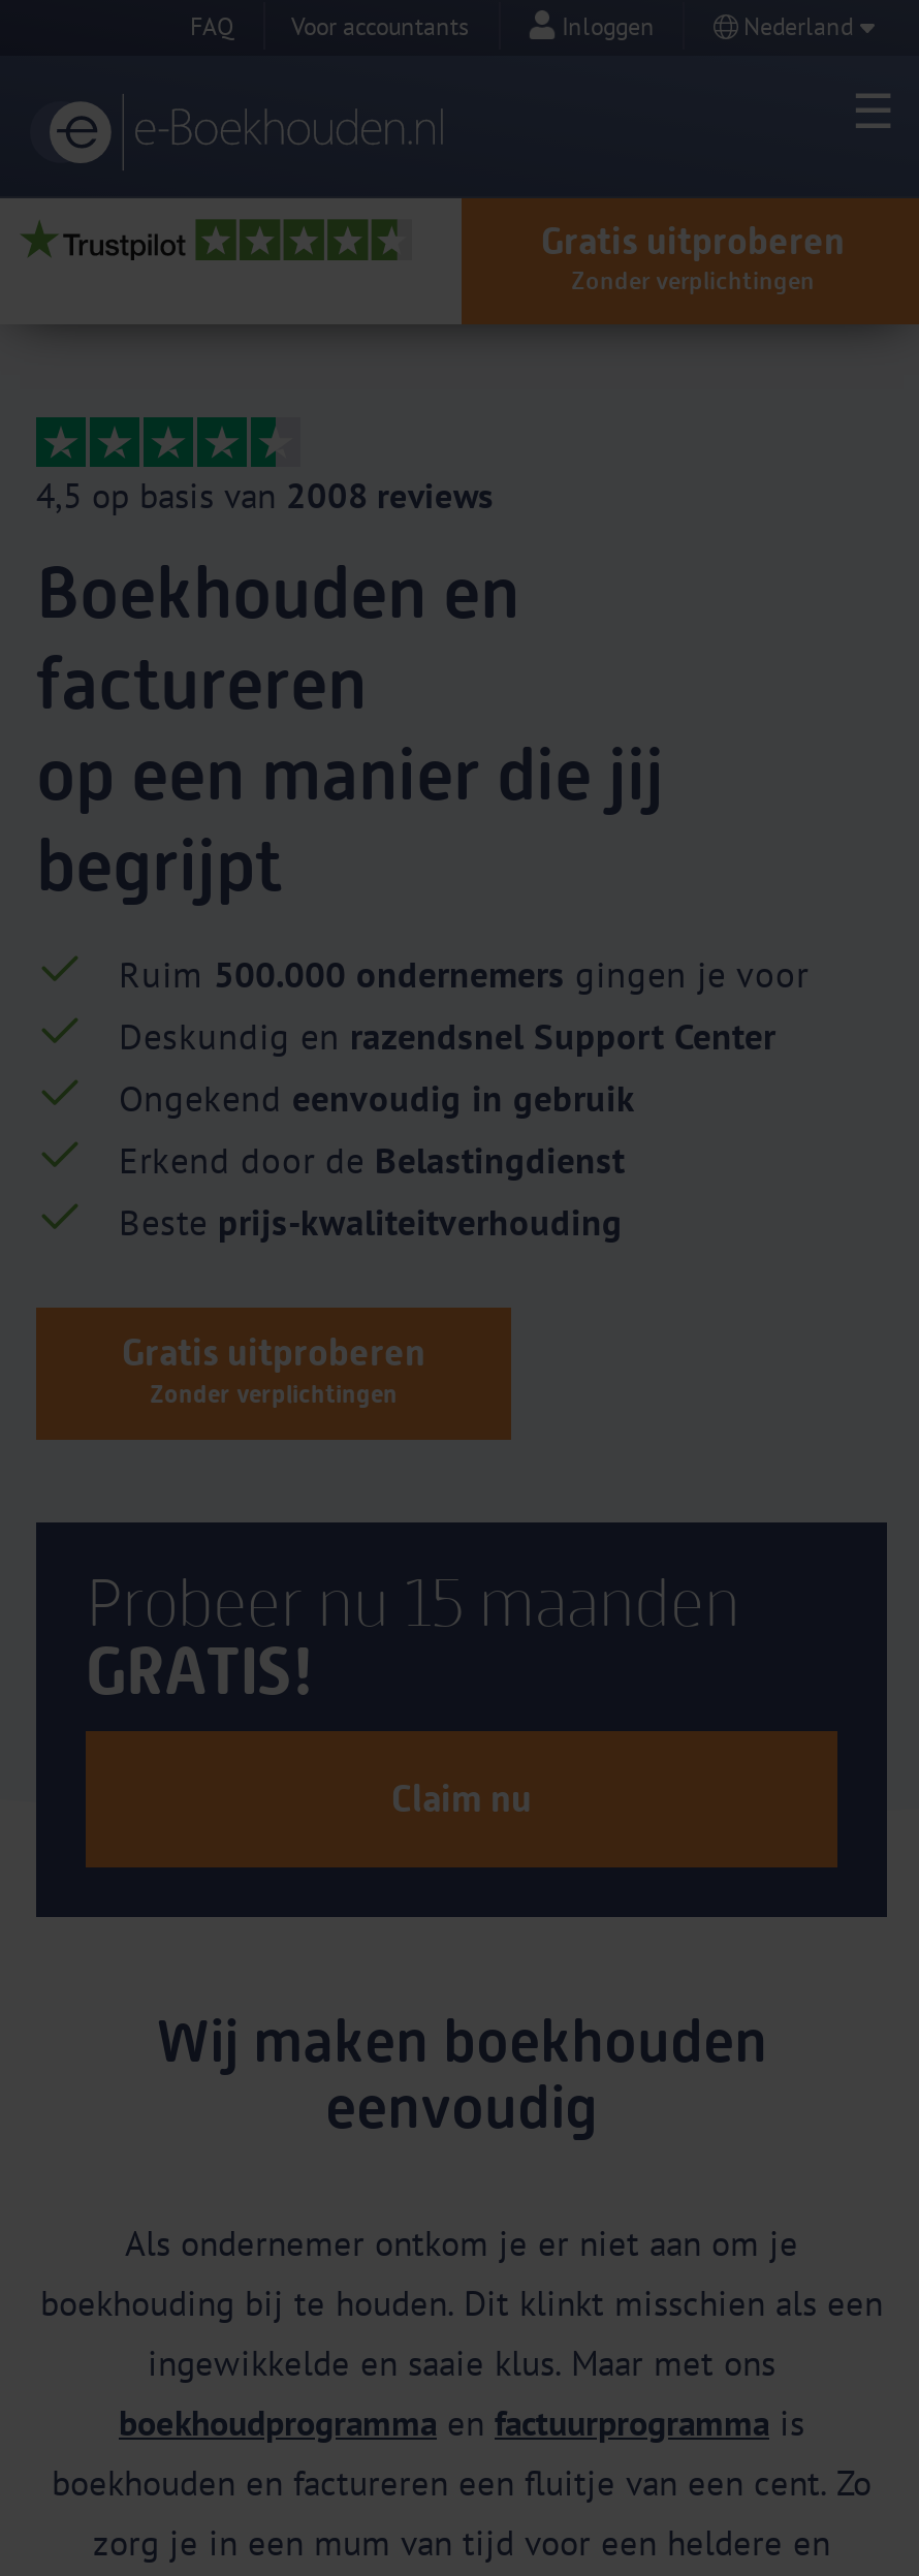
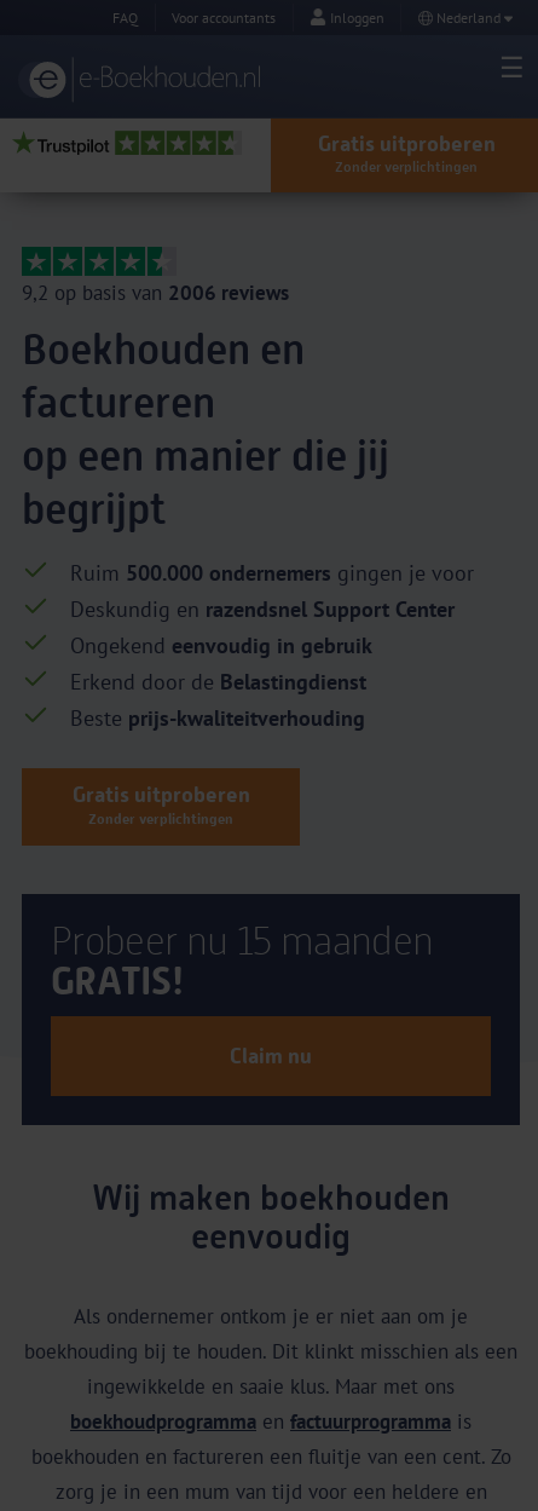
[36,473,493,519] 4,5 op basis van 2008 reviews -> [22,279,289,306] 9,2 op basis van 2006 reviews

